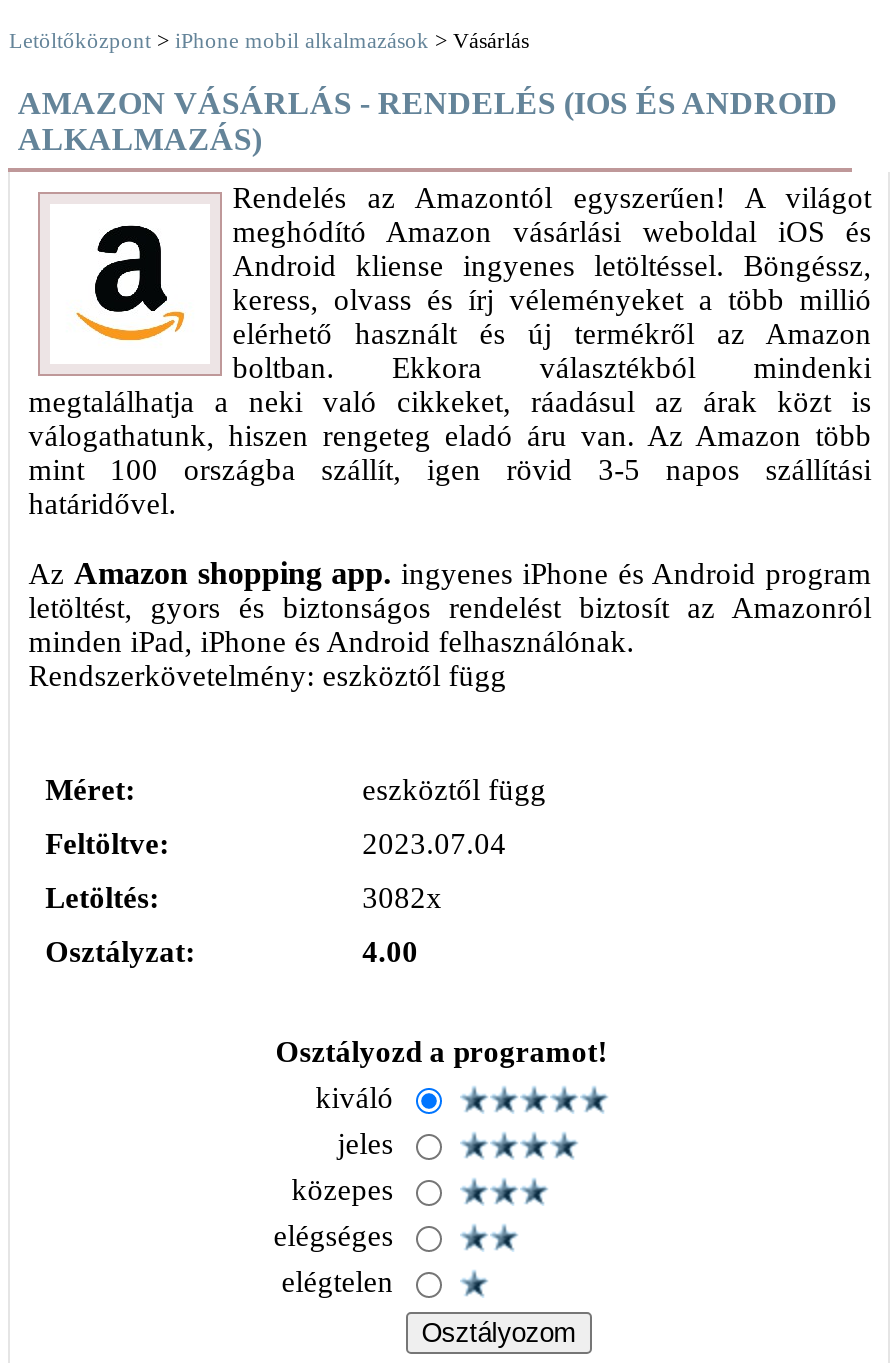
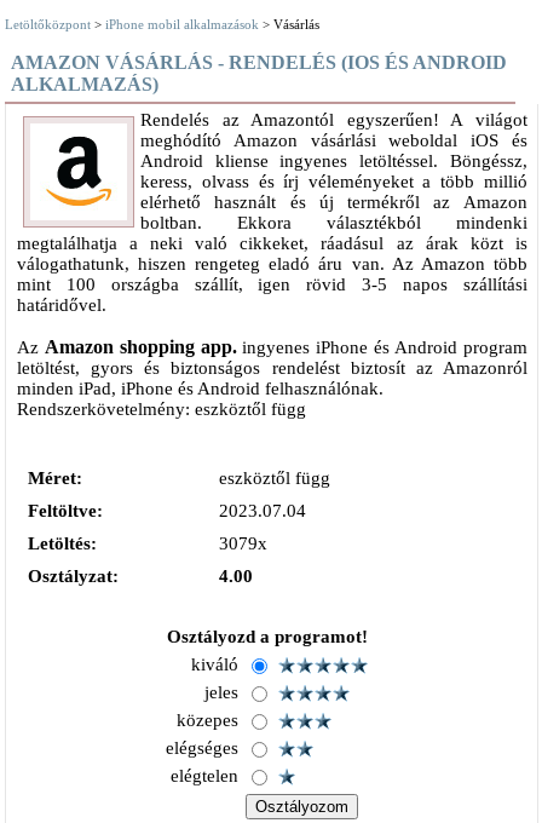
[362,882,442,914] 3082x -> [219,534,267,553] 3079x

